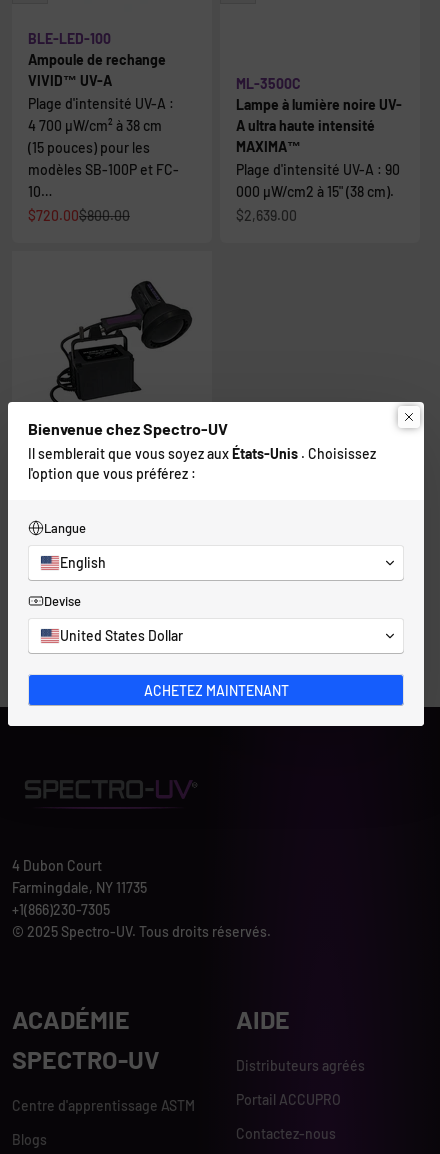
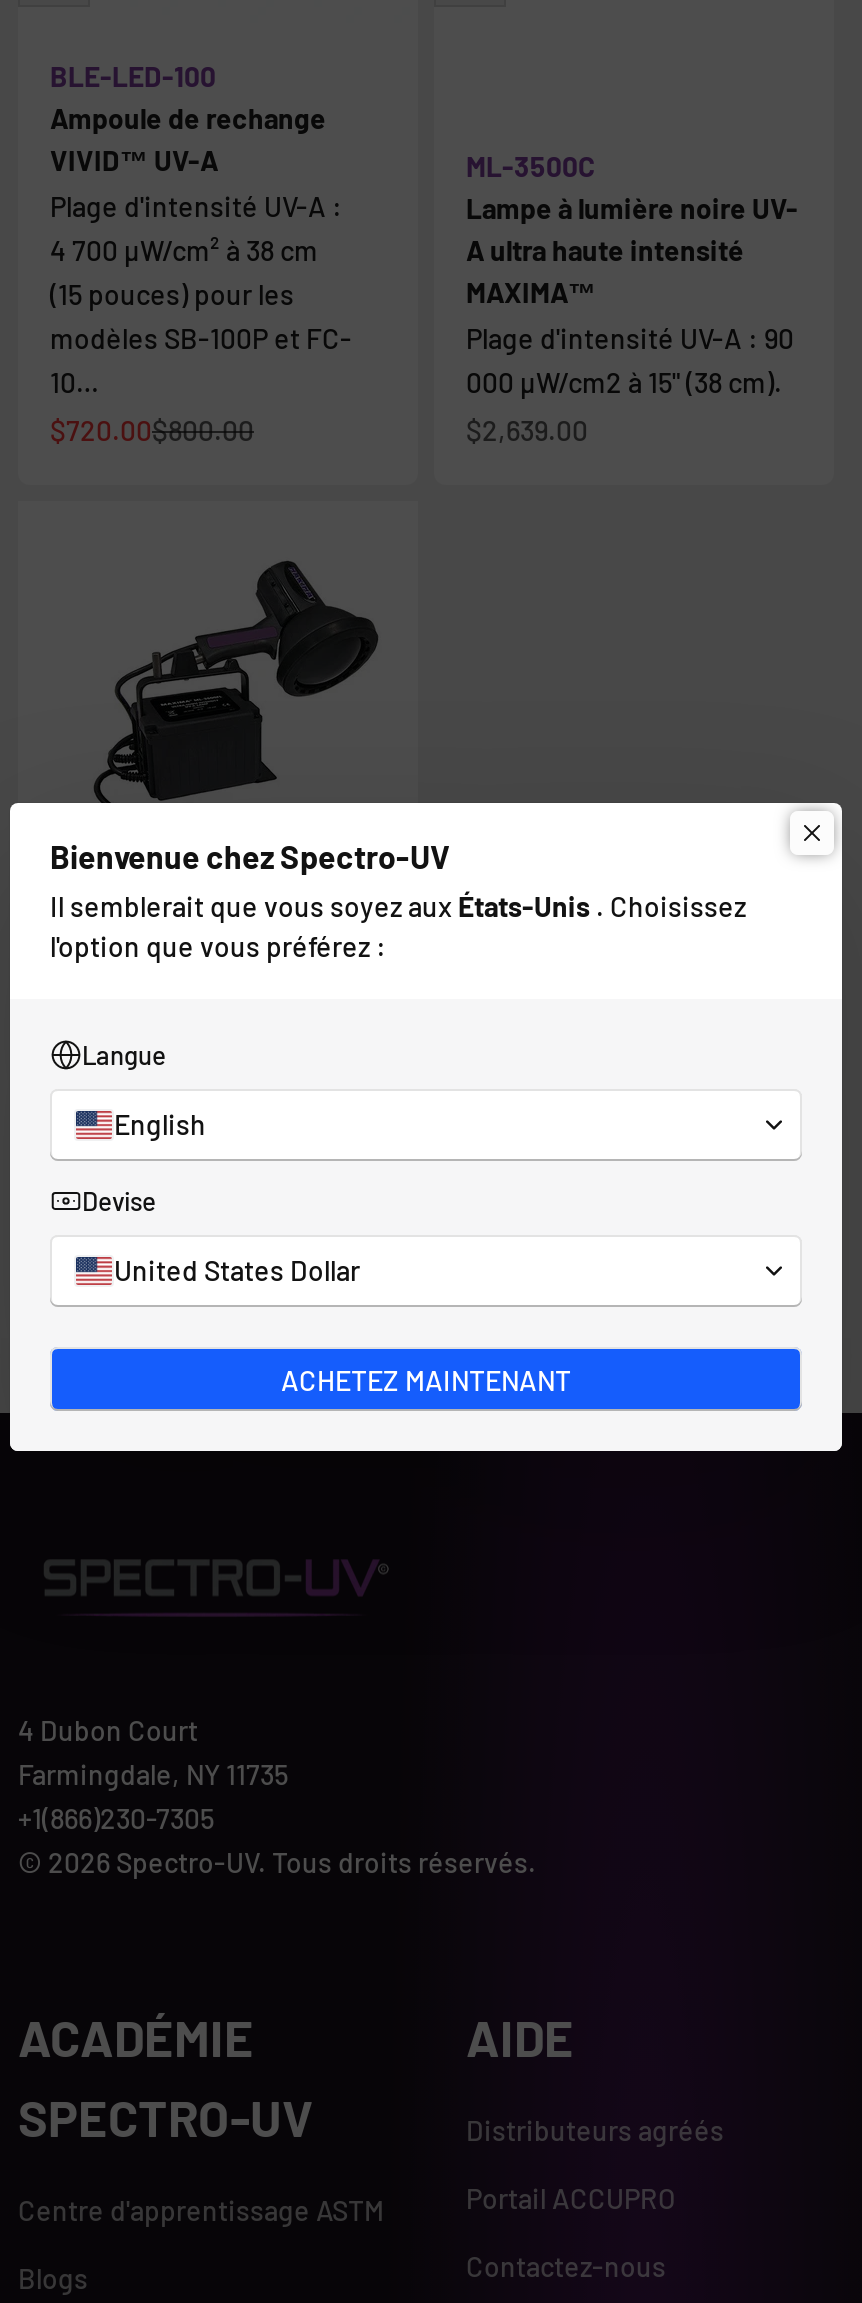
[12,922,271,939] © 2025 Spectro-UV. Tous droits réservés. -> [18,1844,536,1878] © 2026 Spectro-UV. Tous droits réservés.

